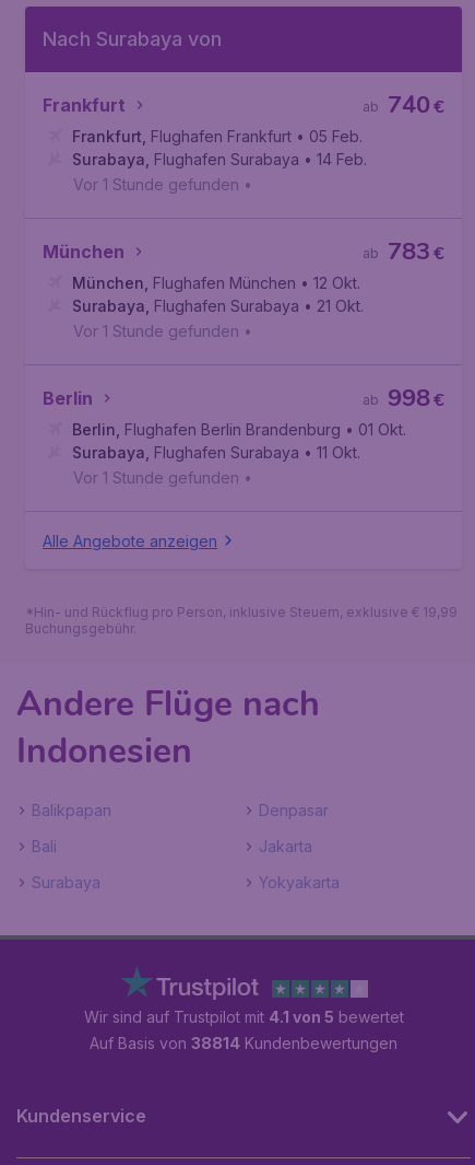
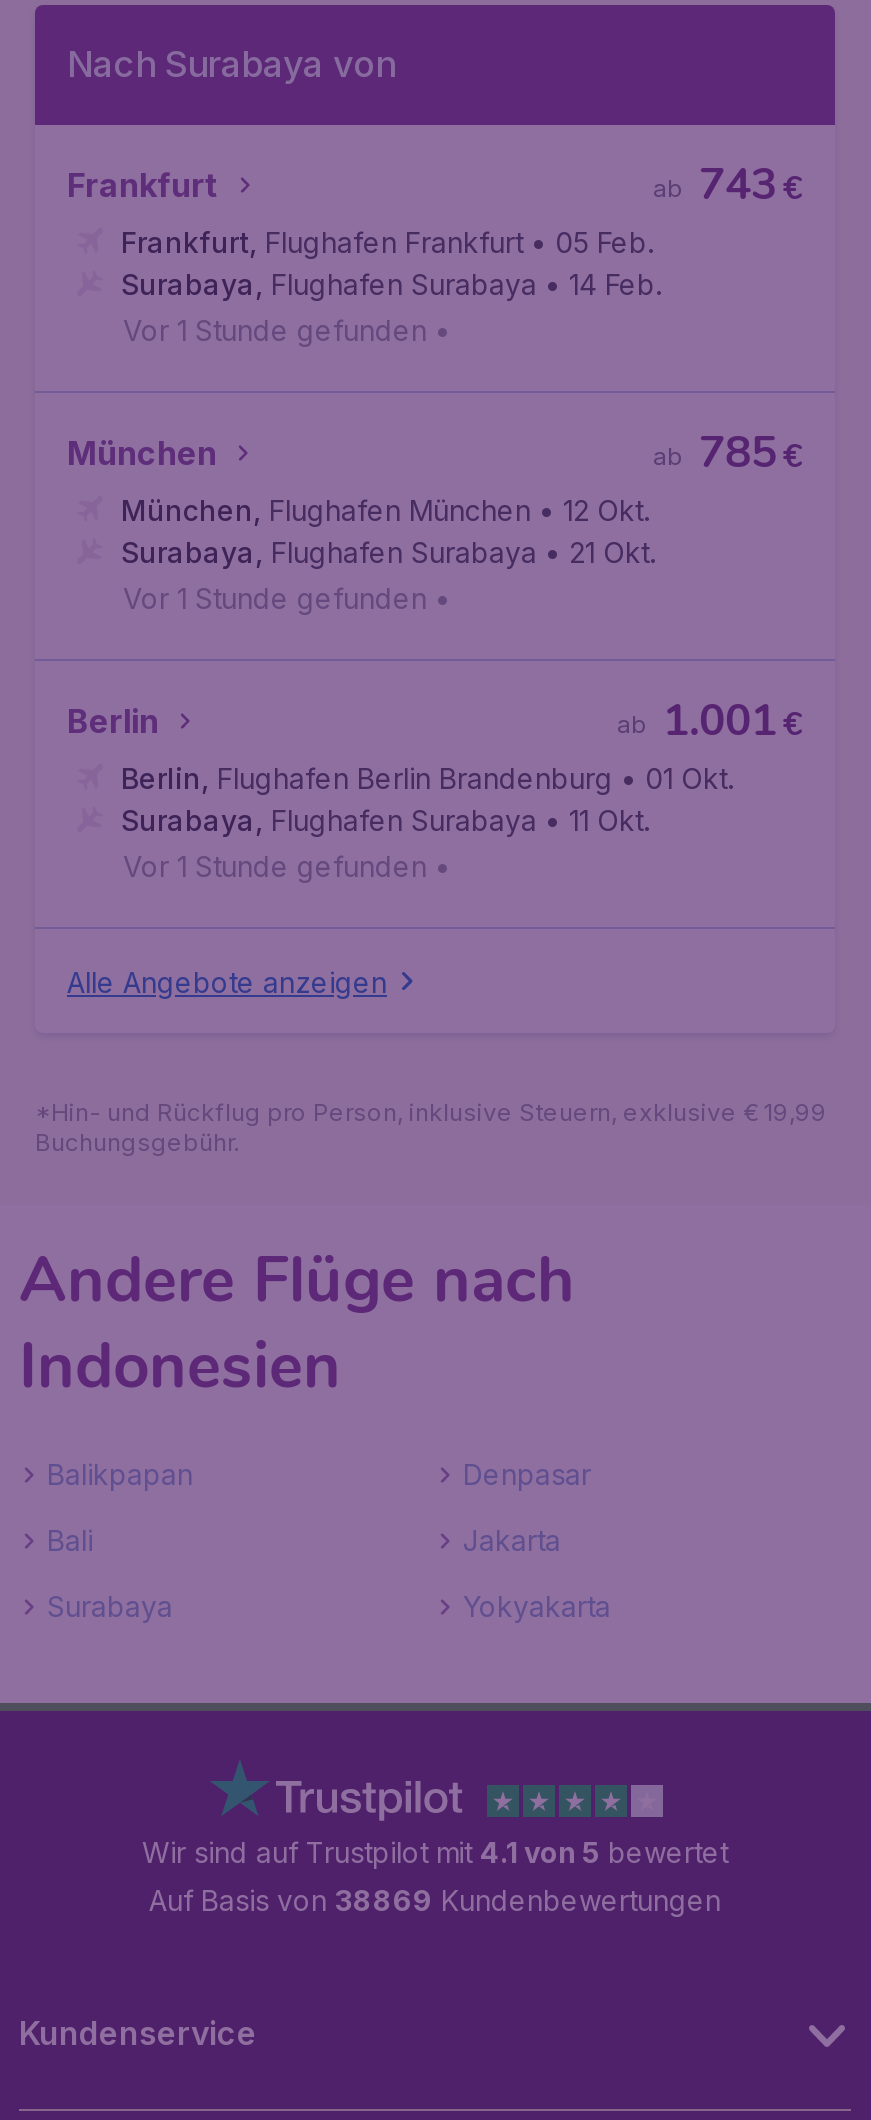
[388,89,430,121] 740 -> [699,155,777,215] 743
[388,235,430,268] 783 -> [699,423,777,483] 785
[388,382,430,415] 998 -> [663,691,777,751] 1.001
[90,1034,397,1052] Auf Basis von 38814 Kundenbewertungen -> [149,1883,721,1917] Auf Basis von 38869 Kundenbewertungen

